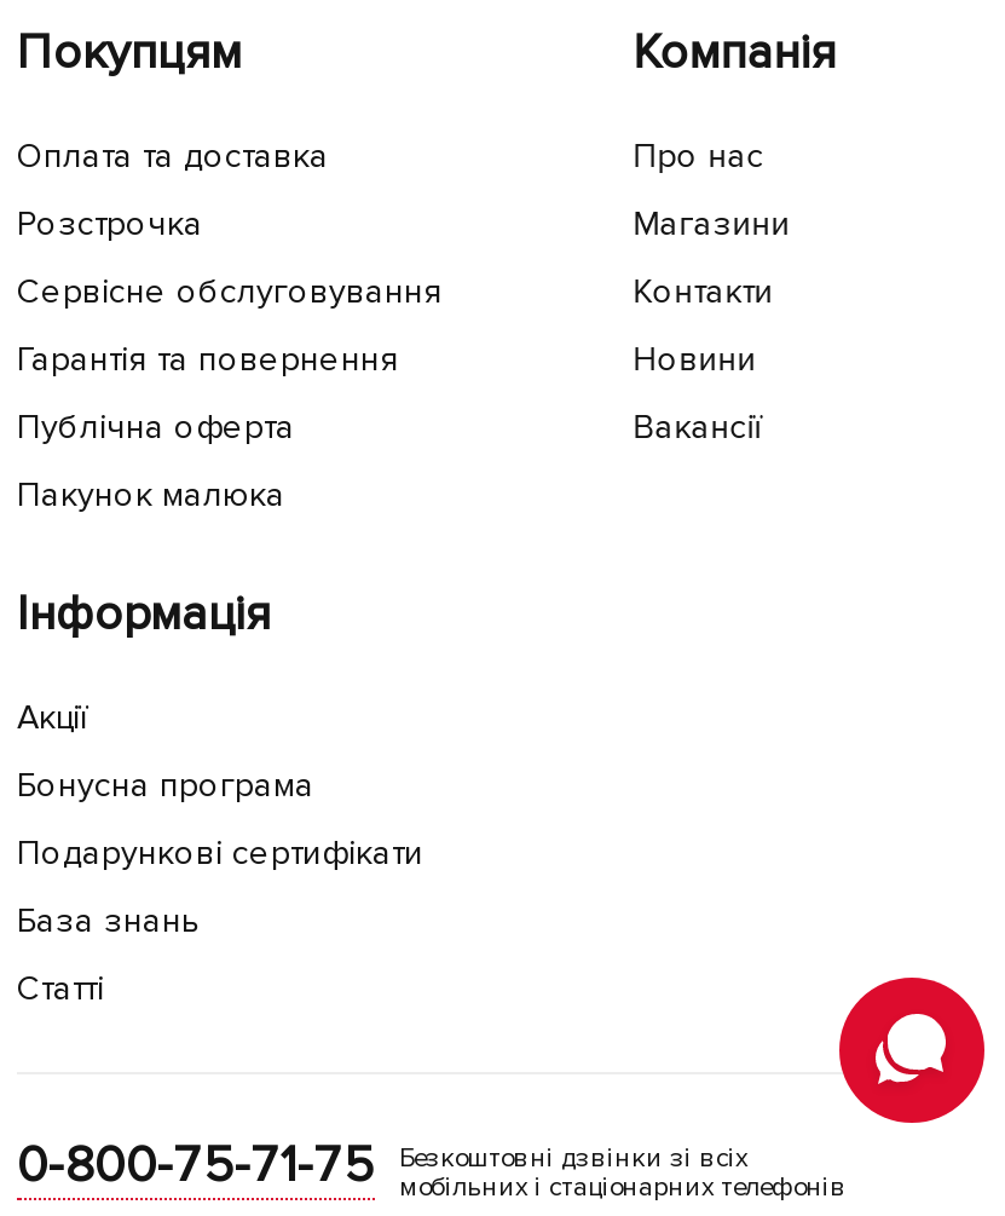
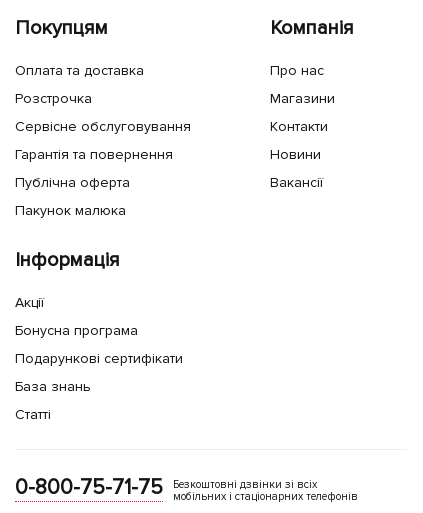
[837,975,987,1125] [image] -> none

